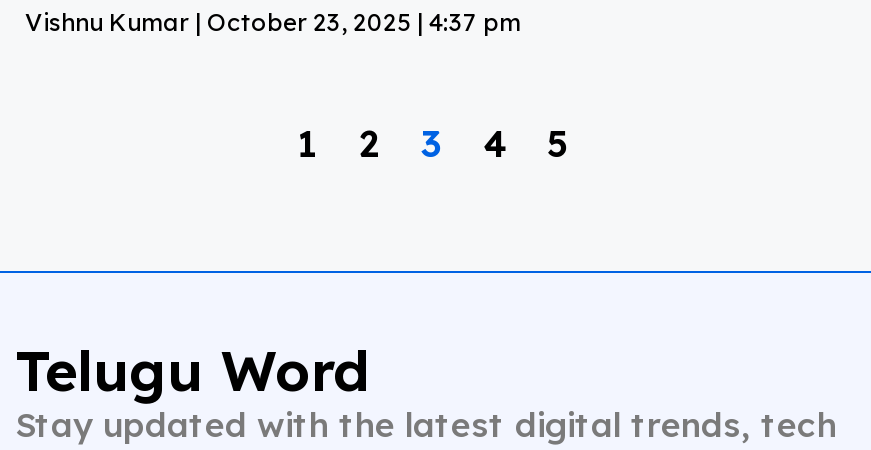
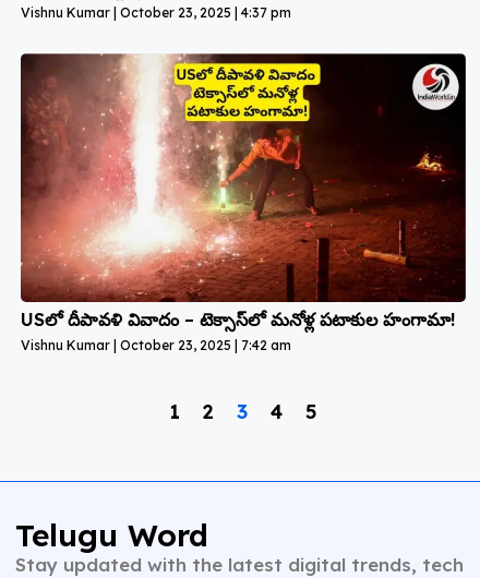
none -> [20,52,467,353] [image] | USలో దీపావళి వివాదం – టెక్సాస్‌లో మనోళ్ల పటాకుల హంగామా! | Vishnu Kumar October 23, 2025 7:42 am

